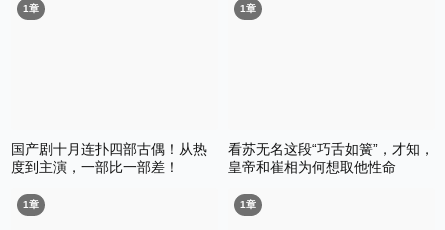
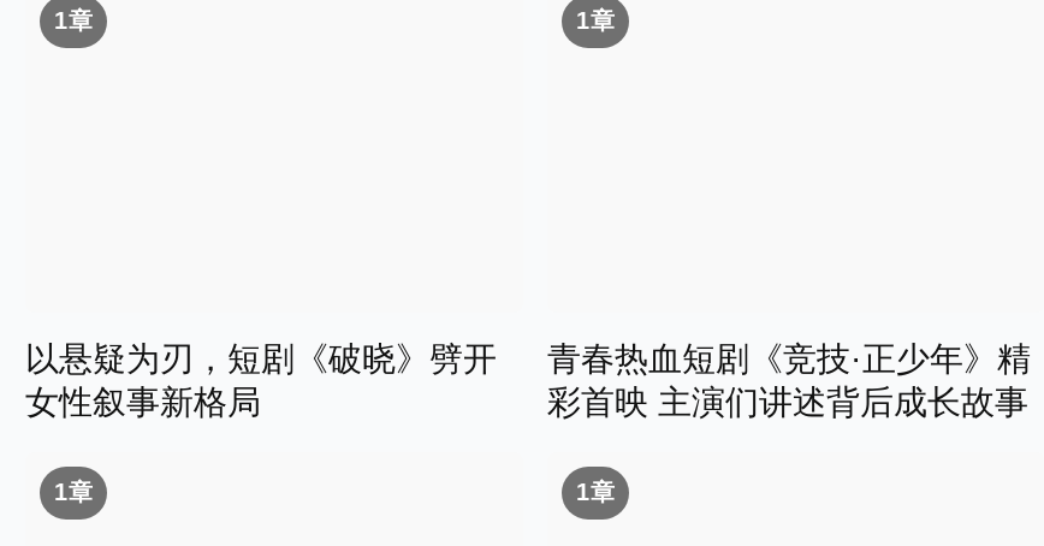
[11,141,207,175] 国产剧十月连扑四部古偶！从热 | 度到主演，一部比一部差！ -> [25,338,497,420] 以悬疑为刃，短剧《破晓》劈开 | 女性叙事新格局
[228,141,434,175] 看苏无名这段“巧舌如簧”，才知， | 皇帝和崔相为何想取他性命 -> [547,338,1031,420] 青春热血短剧《竞技·正少年》精 | 彩首映 主演们讲述背后成长故事

